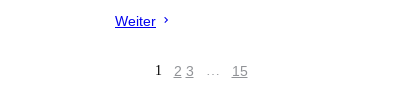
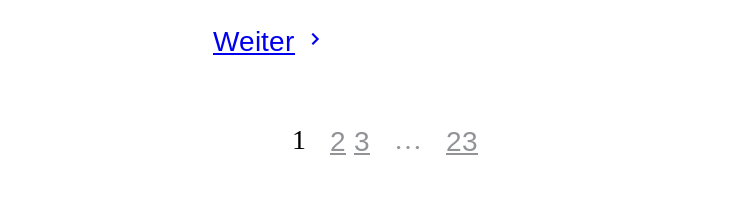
[231,63,247,79] 15 -> [446,125,478,157] 23

